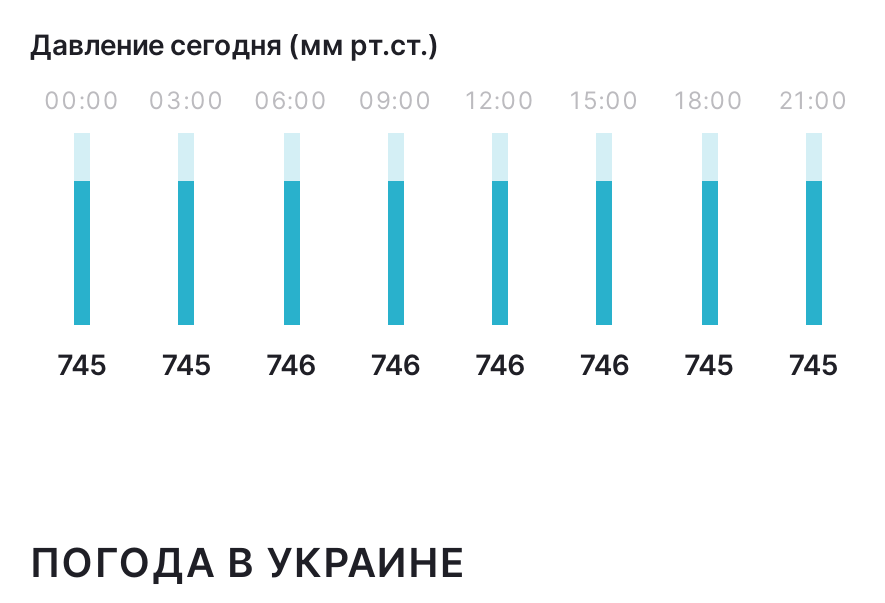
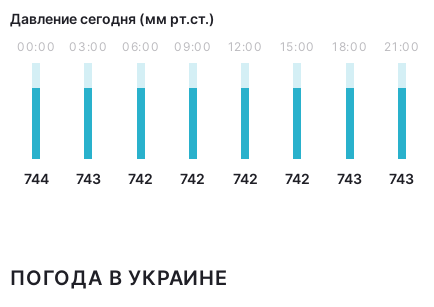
[57,347,107,381] 745 -> [24,170,49,187] 744
[162,347,212,381] 745 -> [76,170,101,187] 743
[266,347,316,381] 746 -> [128,170,153,187] 742
[371,347,421,381] 746 -> [180,170,205,187] 742
[475,347,525,381] 746 -> [233,170,258,187] 742
[580,347,630,381] 746 -> [285,170,310,187] 742
[684,347,734,381] 745 -> [337,170,362,187] 743
[789,347,839,381] 745 -> [389,170,414,187] 743

